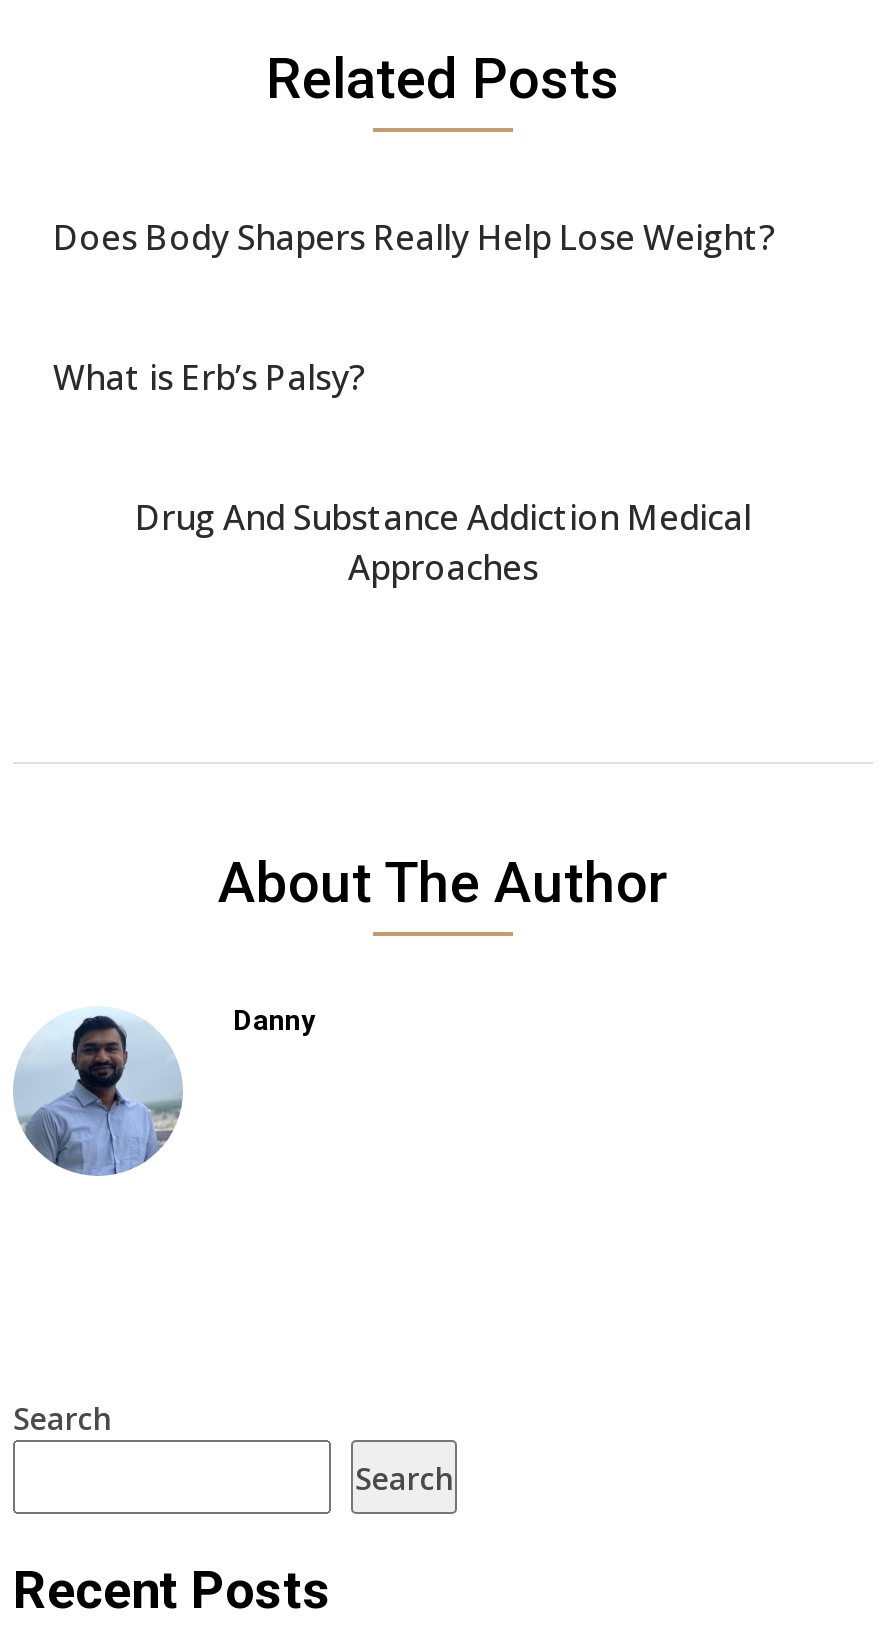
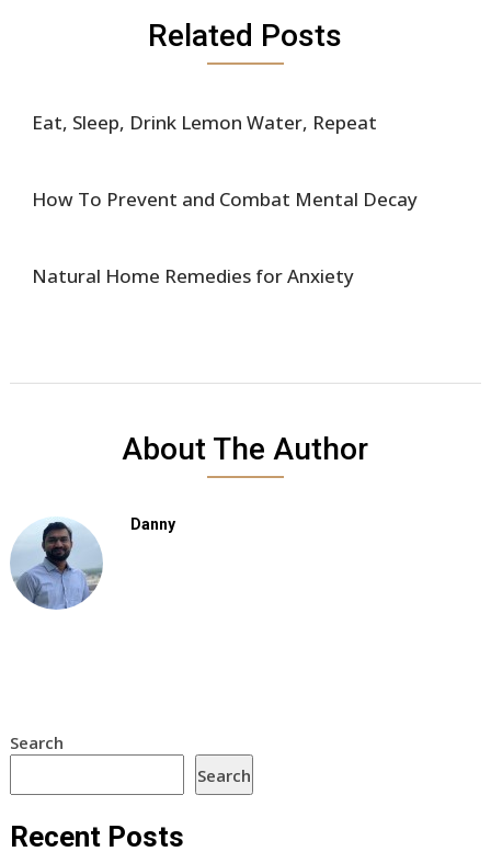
[53,214,775,260] Does Body Shapers Really Help Lose Weight? -> [32,110,377,135] Eat, Sleep, Drink Lemon Water, Repeat
[53,354,365,400] What is Erb’s Palsy? -> [32,187,418,212] How To Prevent and Combat Mental Decay
[135,494,751,590] Drug And Substance Addiction Medical | Approaches -> [32,263,354,289] Natural Home Remedies for Anxiety

